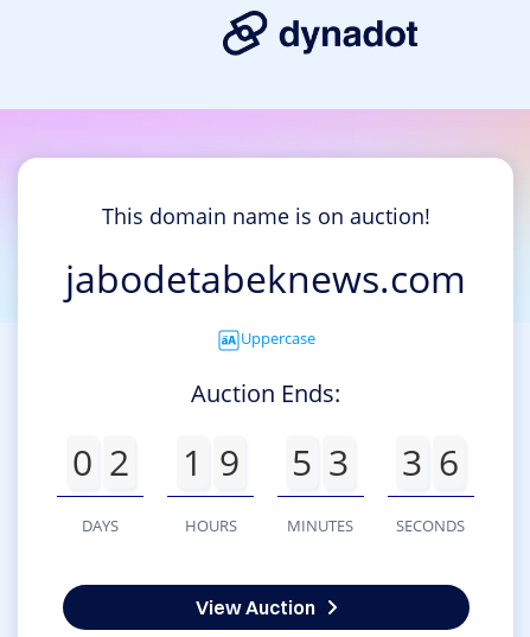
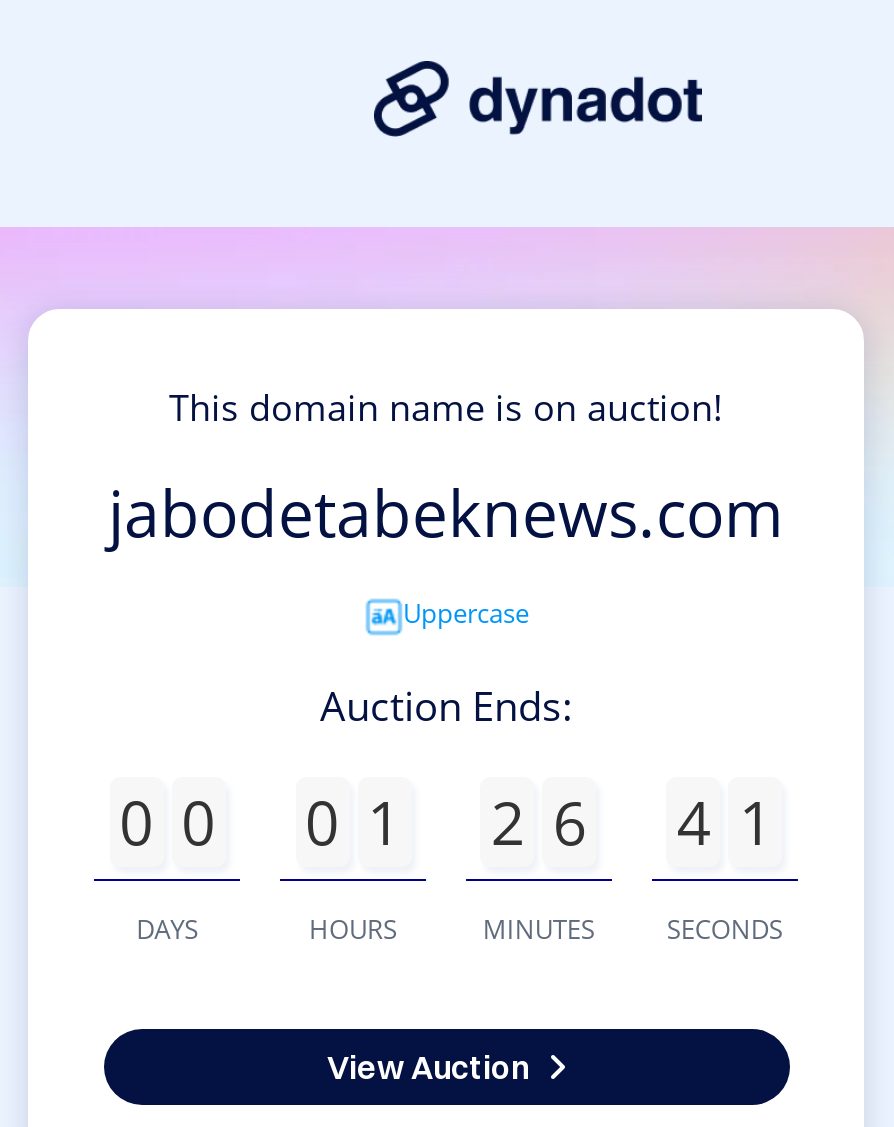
[72,438,129,486] 0 2 -> [119,781,215,863] 0 0
[182,438,239,486] 1 9 -> [305,781,401,863] 0 1
[292,438,349,486] 5 3 -> [491,781,587,863] 2 6
[402,438,459,486] 3 6 -> [677,781,773,863] 4 1

